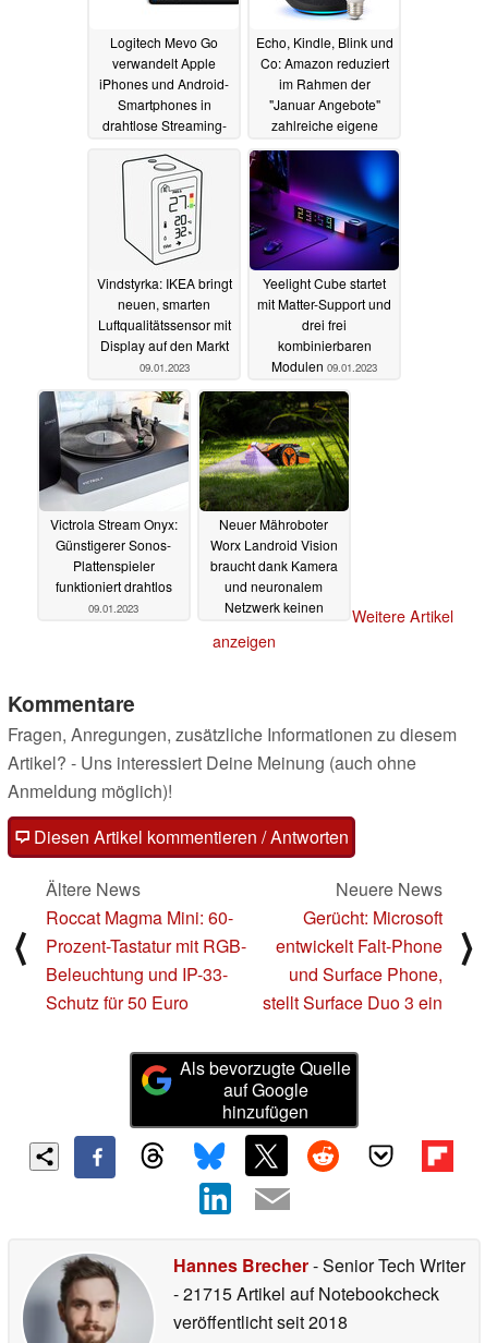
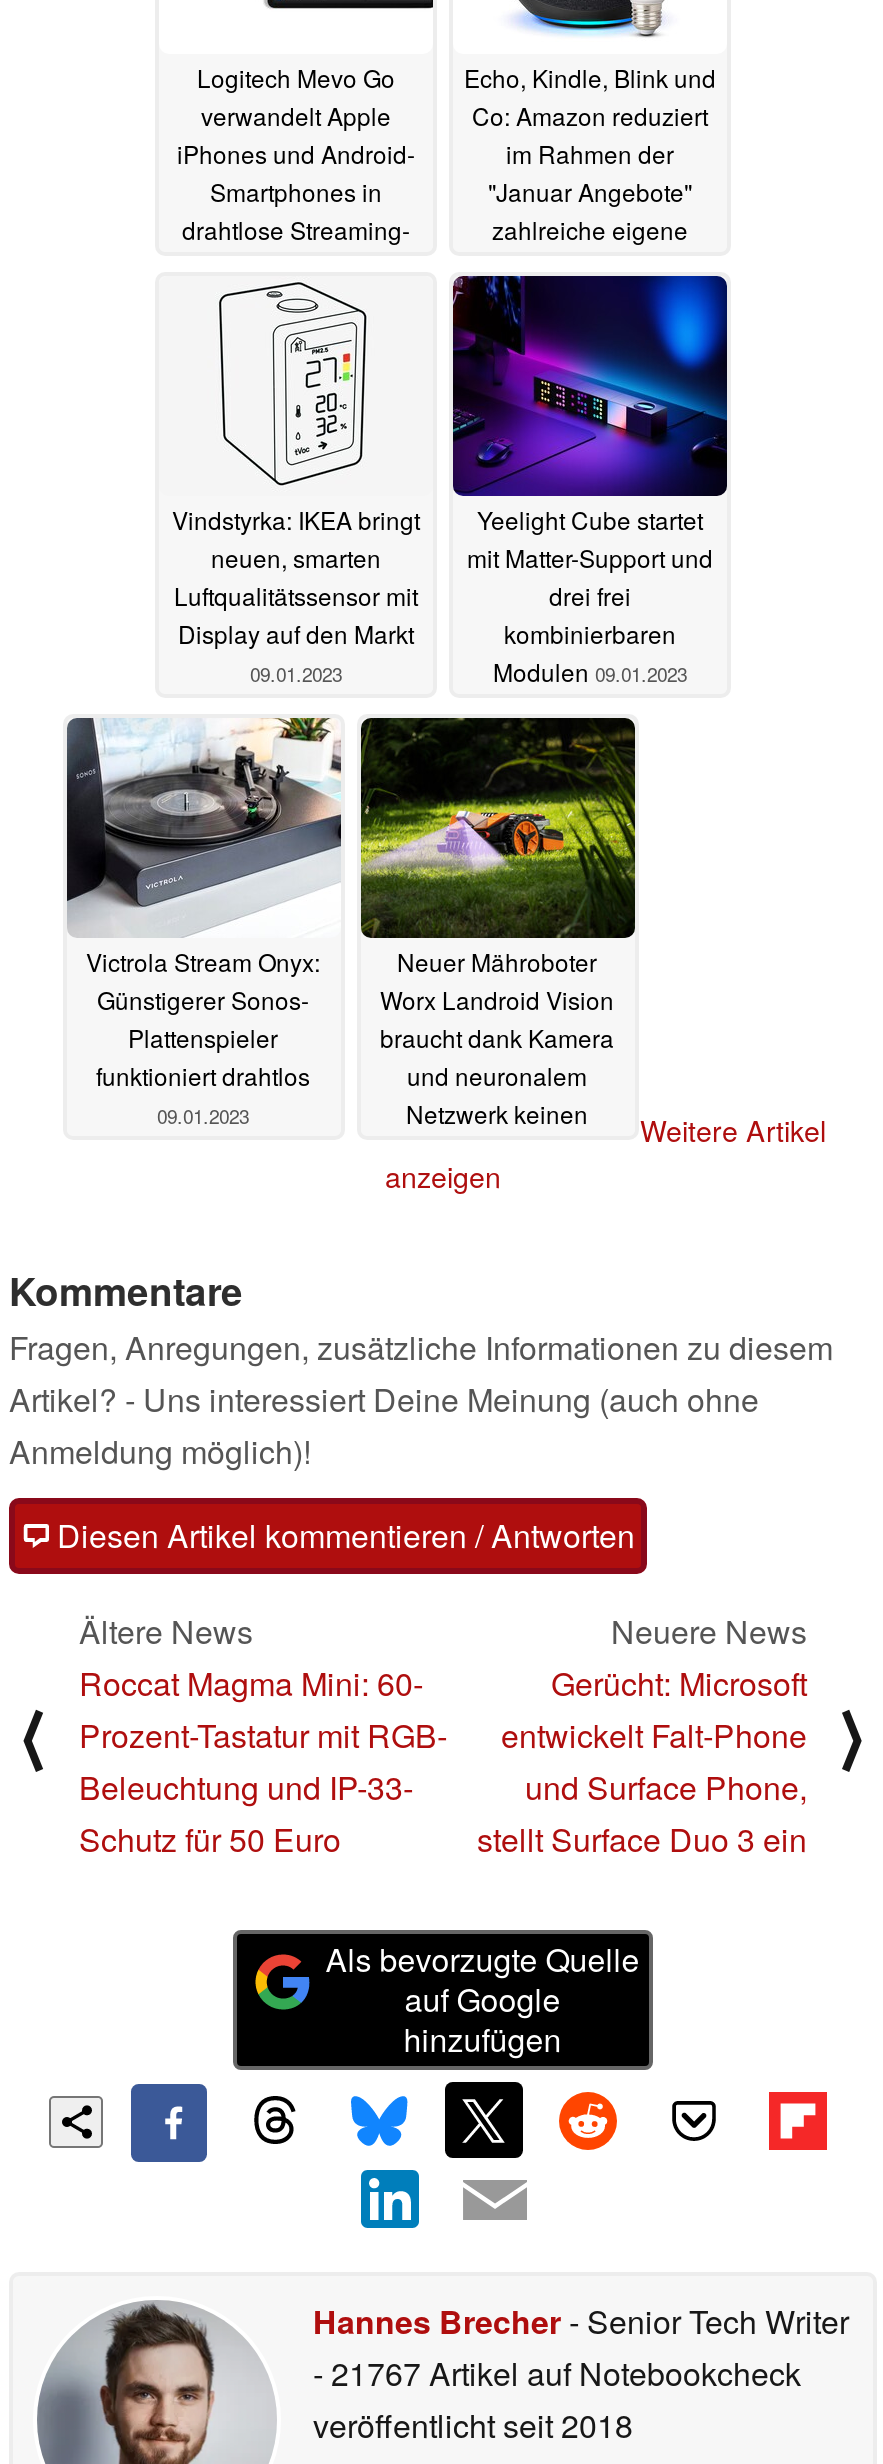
[173,1281,439,1306] - 21715 Artikel auf Notebookcheck -> [313,2351,801,2397] - 21767 Artikel auf Notebookcheck

